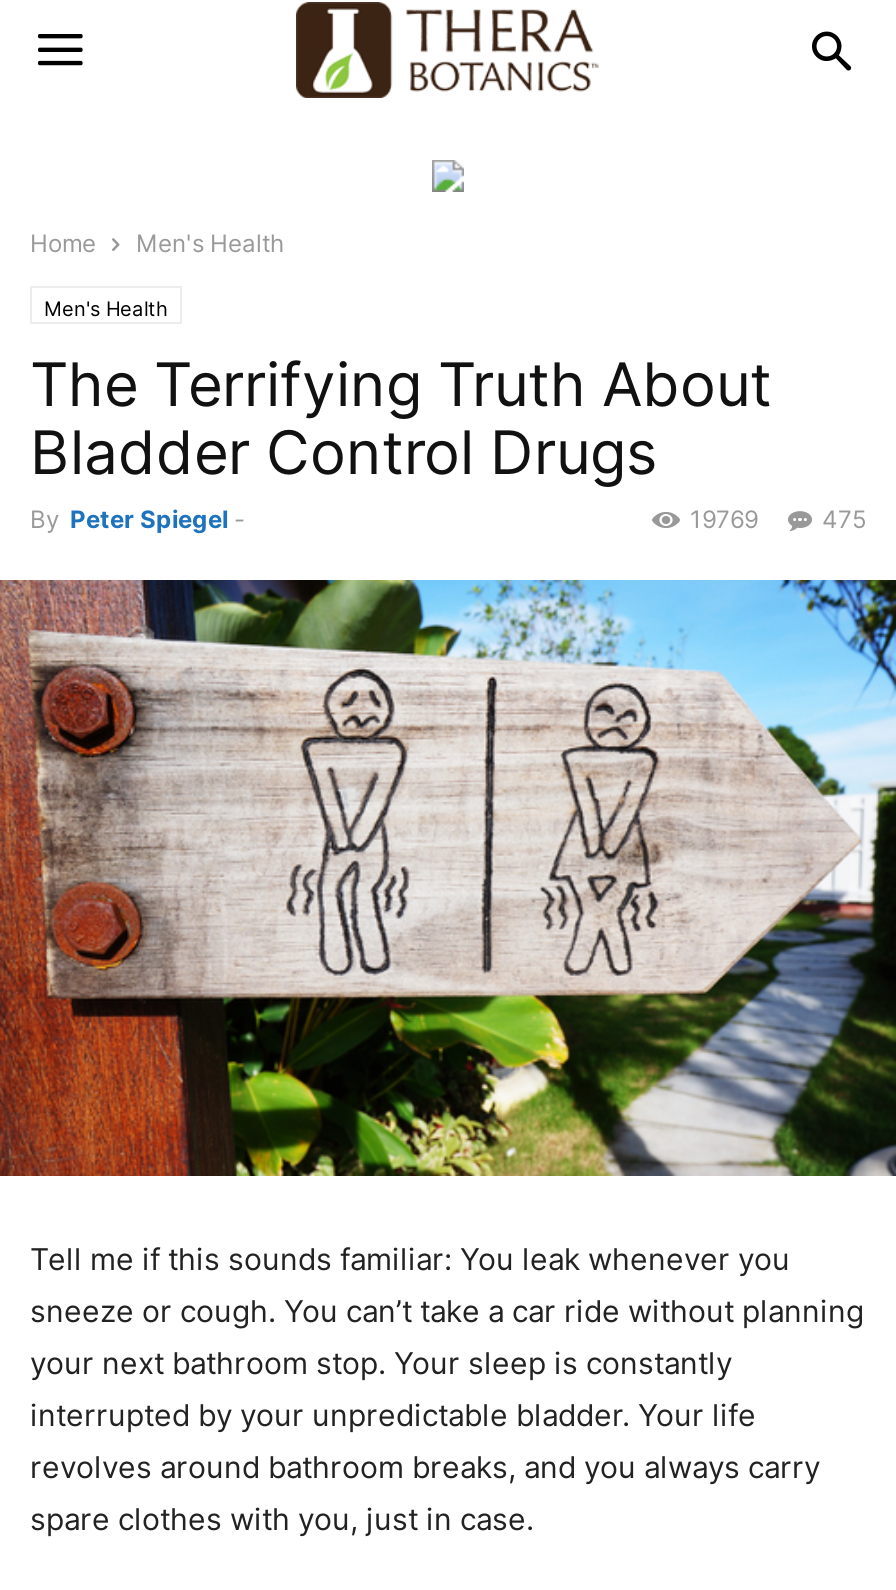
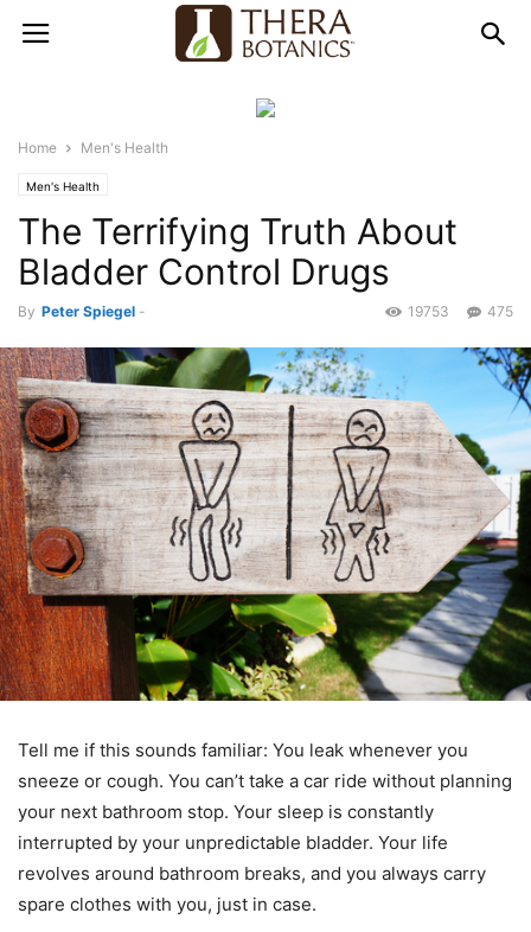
[690,504,758,534] 19769 -> [408,302,449,320] 19753

